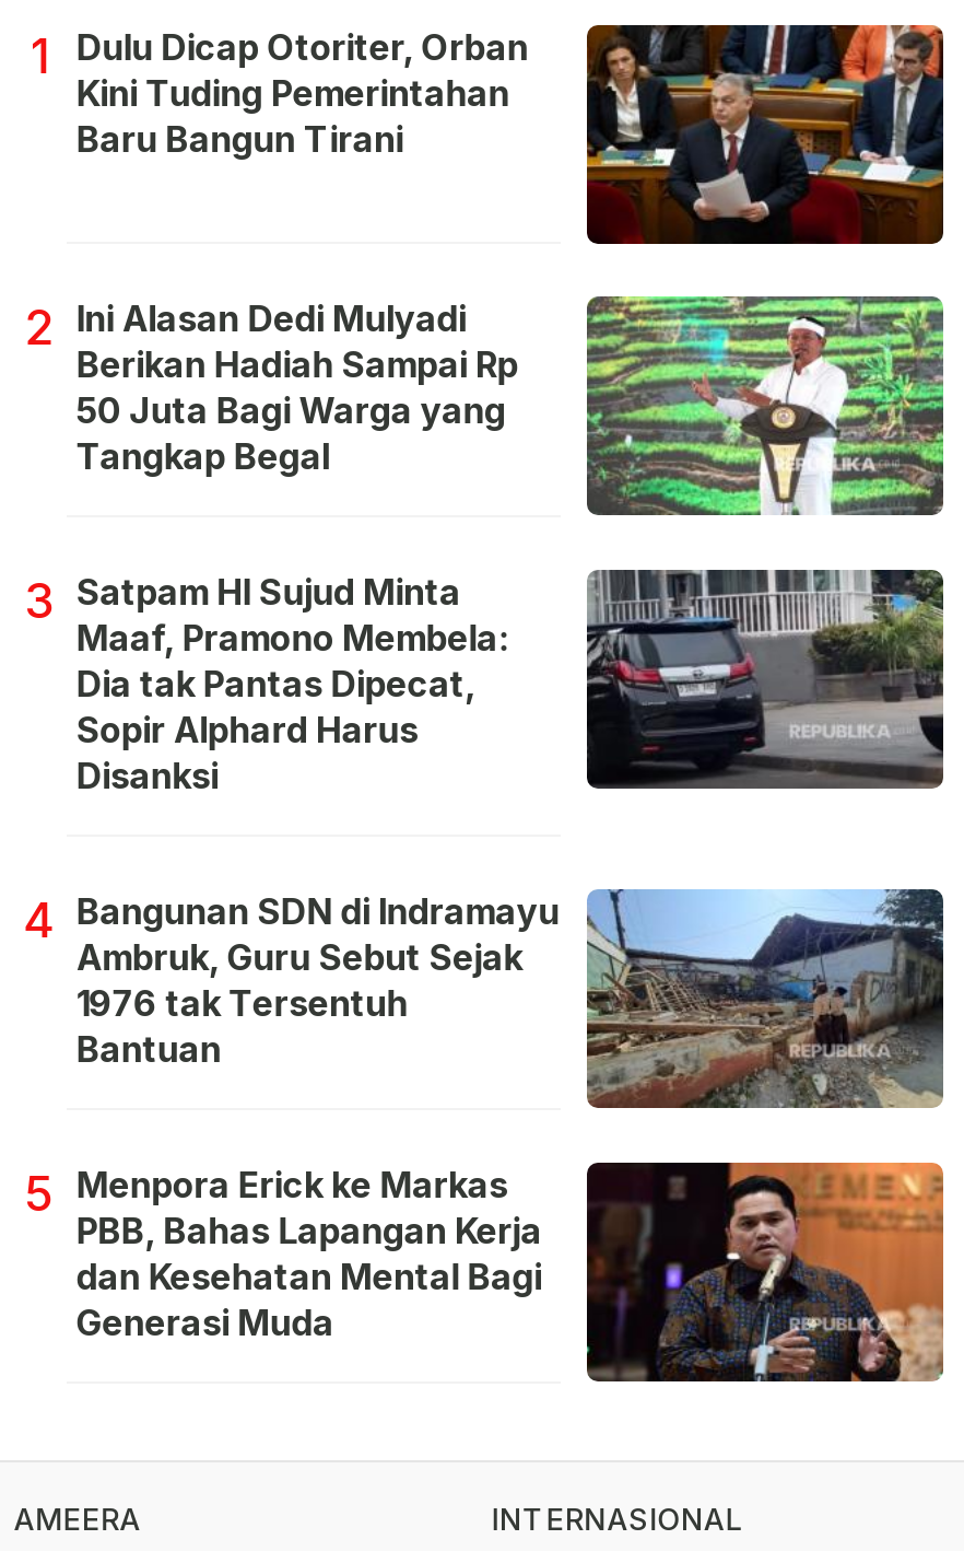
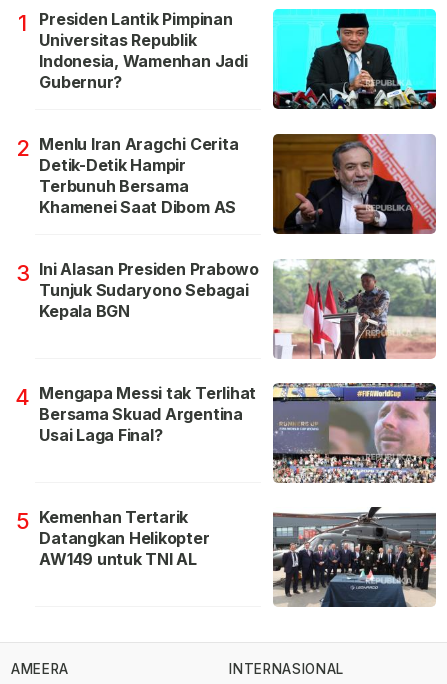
[76,23,945,246] [image] | Dulu Dicap Otoriter, Orban | Kini Tuding Pemerintahan | Baru Bangun Tirani -> [39,8,437,110] [image] | Presiden Lantik Pimpinan | Universitas Republik | Indonesia, Wamenhan Jadi | Gubernur?
[24,294,945,517] [image] | 2 Ini Alasan Dedi Mulyadi | Berikan Hadiah Sampai Rp | 50 Juta Bagi Warga yang | Tangkap Begal -> [16,133,437,235] [image] | 2 Menlu Iran Aragchi Cerita | Detik-Detik Hampir | Terbunuh Bersama | Khamenei Saat Dibom AS
[24,568,945,796] [image] | 3 Satpam HI Sujud Minta | Maaf, Pramono Membela: | Dia tak Pantas Dipecat, | Sopir Alphard Harus | Disanksi -> [16,258,436,359] [image] | 3 Ini Alasan Presiden Prabowo | Tunjuk Sudaryono Sebagai | Kepala BGN
[23,887,943,1110] [image] | 4 Bangunan SDN di Indramayu | Ambruk, Guru Sebut Sejak | 1976 tak Tersentuh | Bantuan -> [15,382,436,484] [image] | 4 Mengapa Messi tak Terlihat | Bersama Skuad Argentina | Usai Laga Final?
[24,1162,542,1343] 5 Menpora Erick ke Markas | PBB, Bahas Lapangan Kerja | dan Kesehatan Mental Bagi | Generasi Muda -> [16,506,209,568] 5 Kemenhan Tertarik | Datangkan Helikopter | AW149 untuk TNI AL
[585,1161,945,1384] [image] -> [272,506,437,607] [image]

